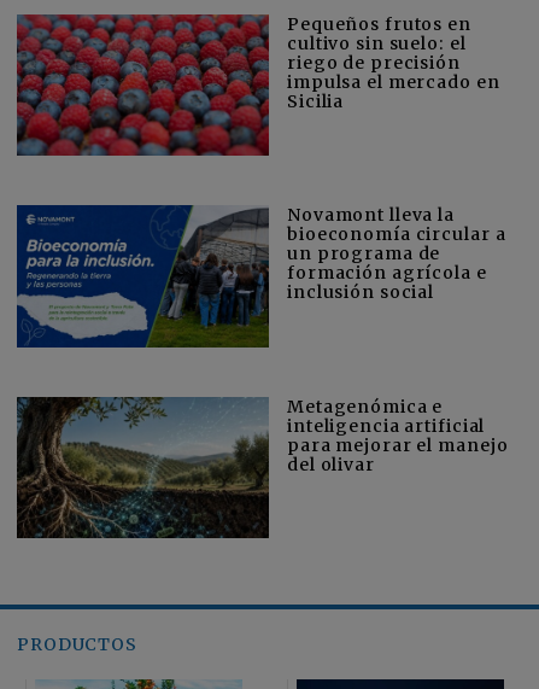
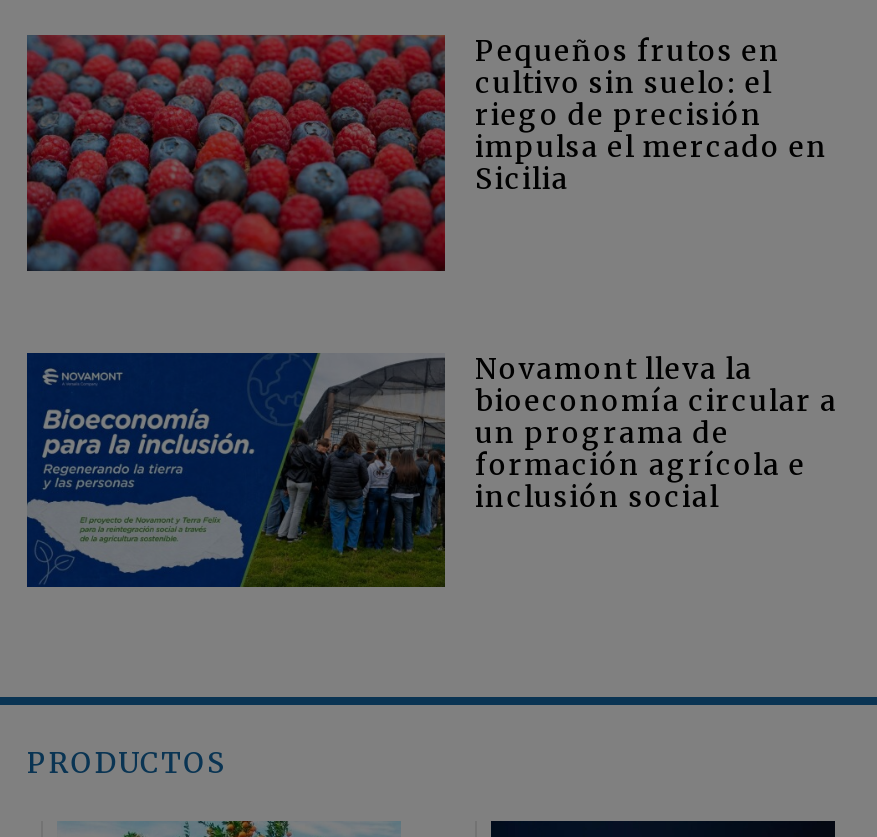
[16,396,508,539] [image] | Metagenómica e | inteligencia artificial | para mejorar el manejo | del olivar -> none

